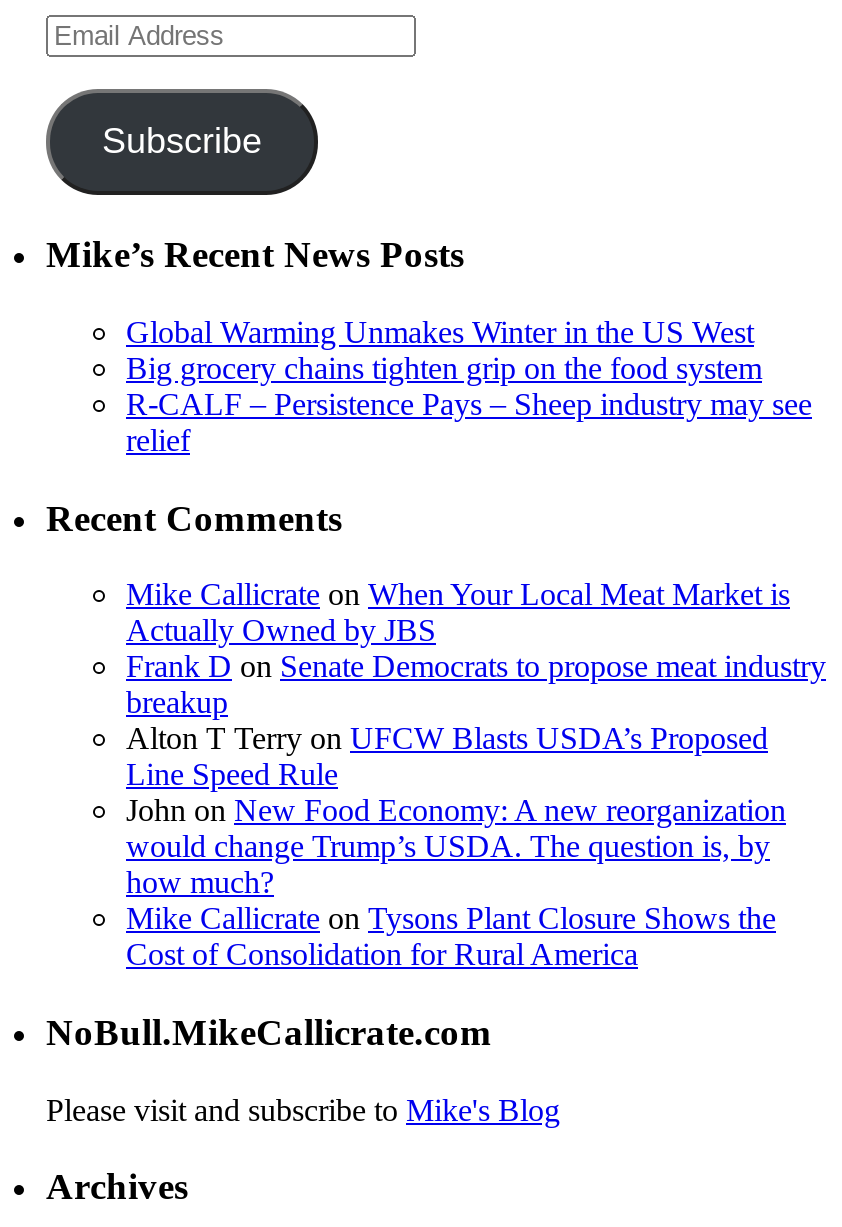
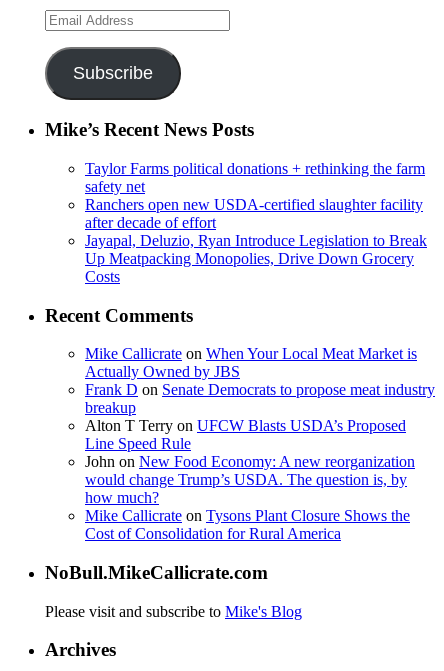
[126,315,812,457] Global Warming Unmakes Winter in the US West | Big grocery chains tighten grip on the food system | R-CALF – Persistence Pays – Sheep industry may see | relief -> [85,160,427,285] Taylor Farms political donations + rethinking the farm | safety net | Ranchers open new USDA-certified slaughter facility | after decade of effort | Jayapal, Deluzio, Ryan Introduce Legislation to Break | Up Meatpacking Monopolies, Drive Down Grocery | Costs

